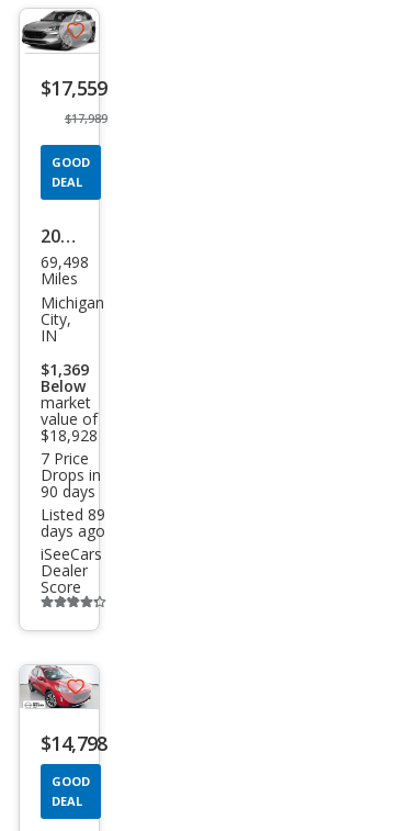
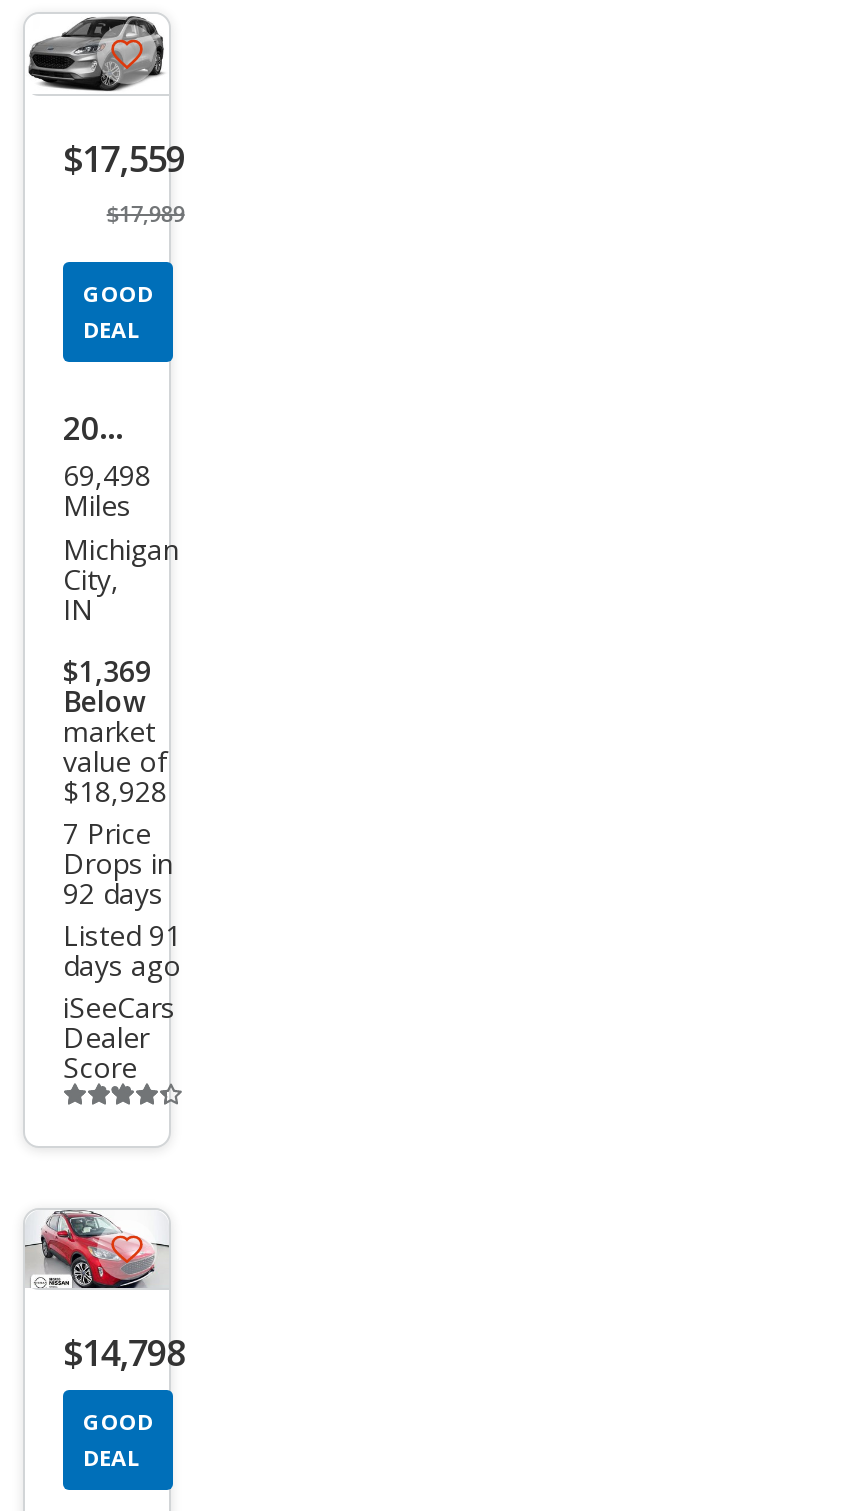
[41,480,95,501] 90 days -> [63,873,163,911] 92 days
[41,503,105,524] Listed 89 -> [63,915,181,953] Listed 91

